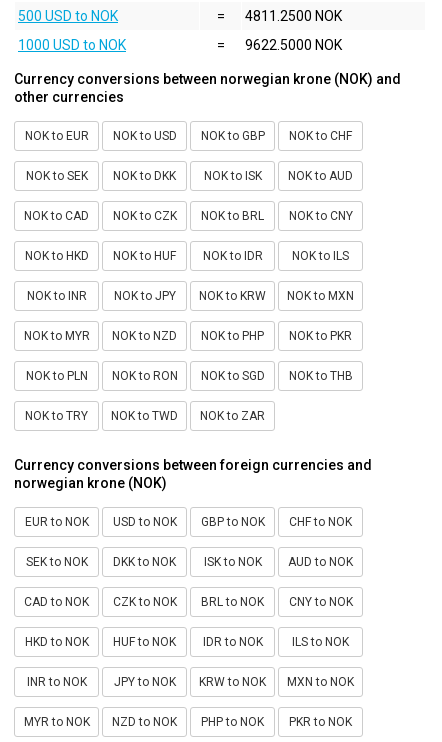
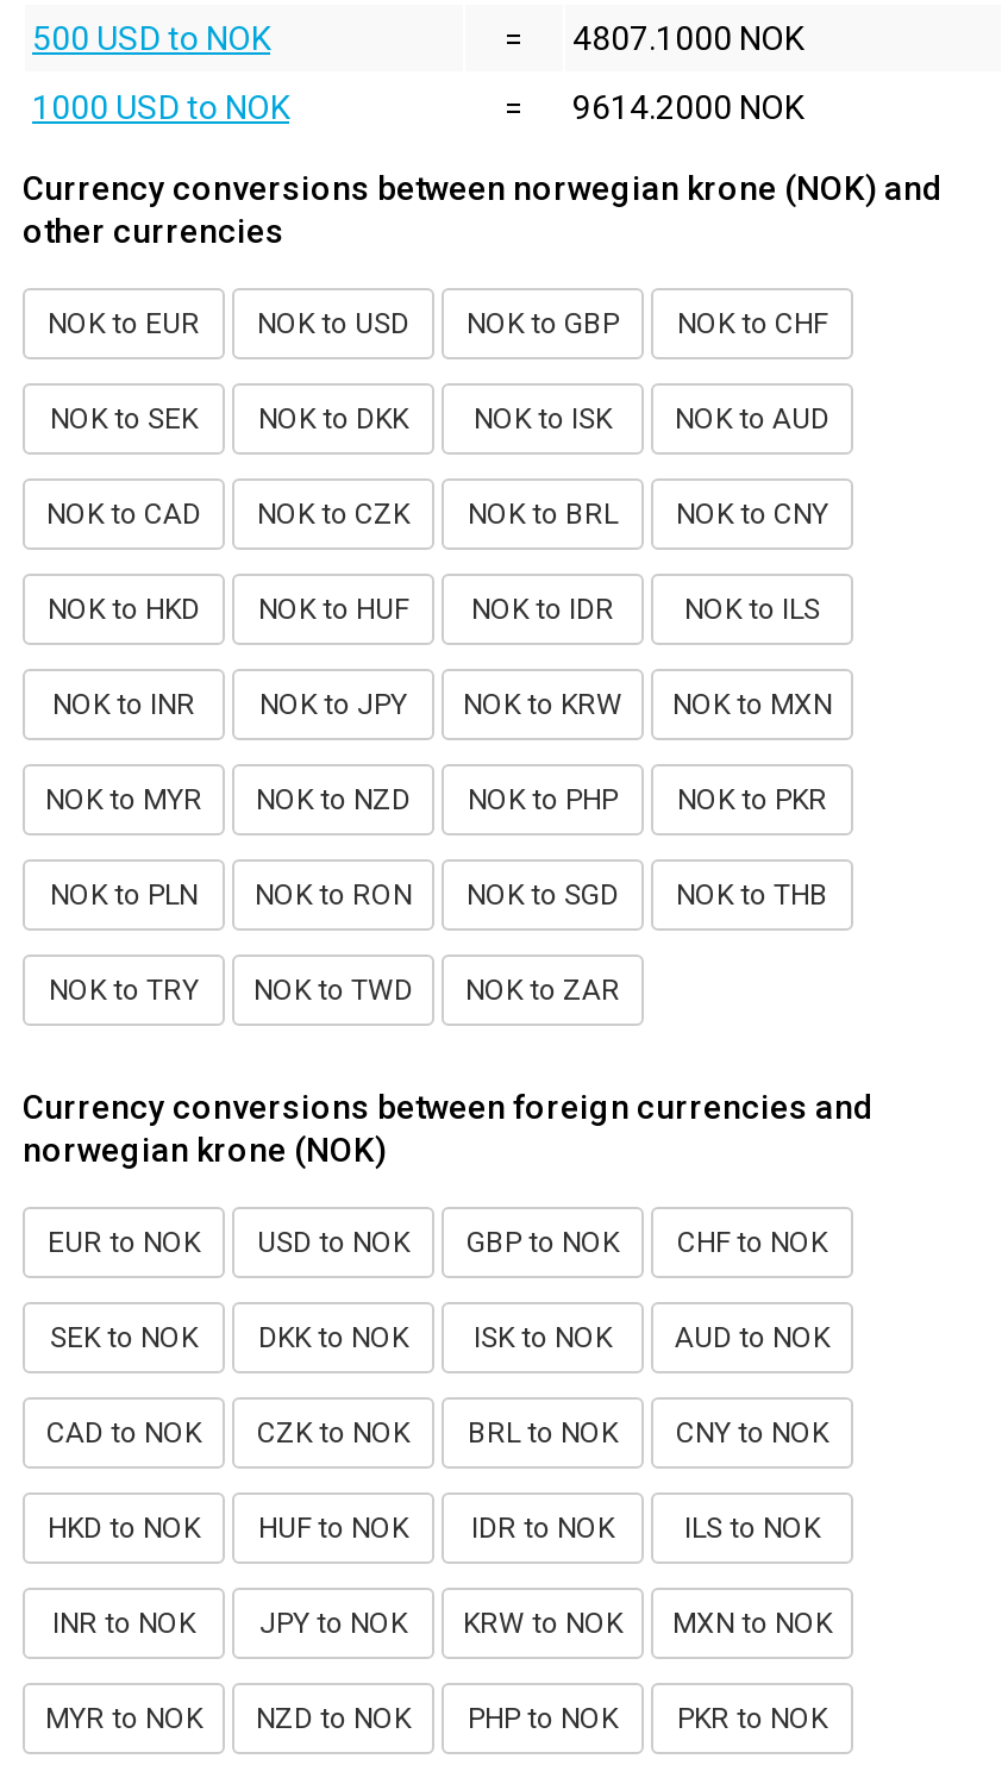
[245,8,342,24] 4811.2500 NOK -> [572,19,803,57] 4807.1000 NOK
[245,37,342,53] 9622.5000 NOK -> [572,88,803,126] 9614.2000 NOK

